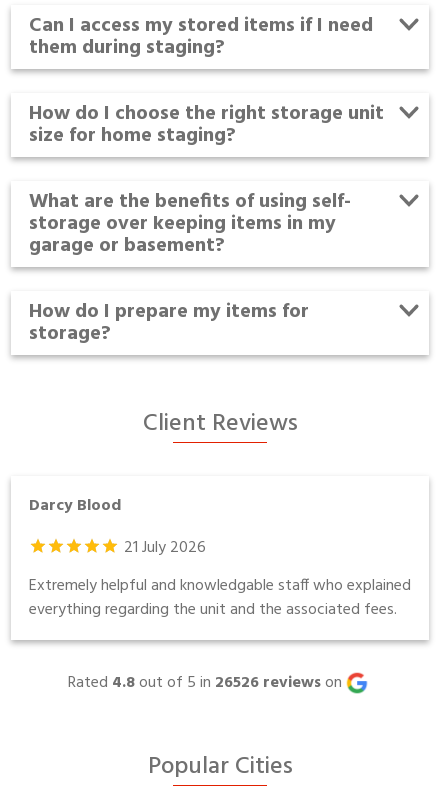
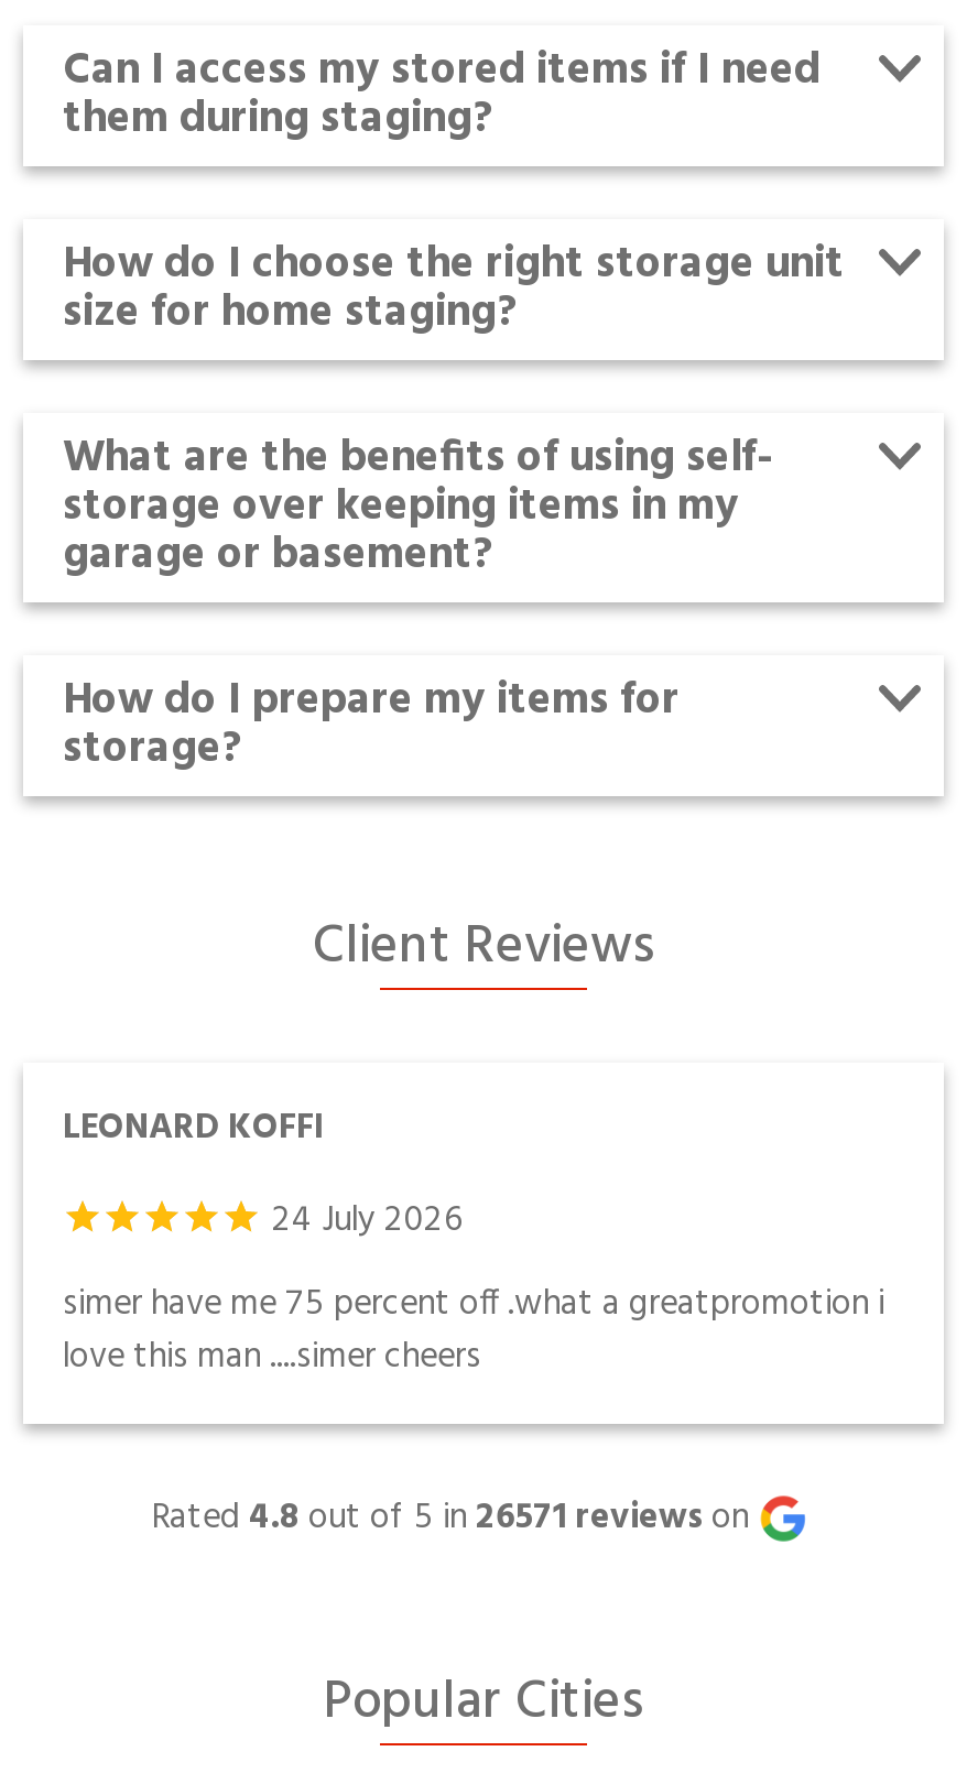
[29,493,121,519] Darcy Blood -> [63,1100,325,1157] LEONARD KOFFI
[124,535,206,561] 21 July 2026 -> [272,1193,464,1250] 24 July 2026
[29,573,411,623] Extremely helpful and knowledgable staff who explained | everything regarding the unit and the associated fees. -> [63,1276,884,1386] simer have me 75 percent off .what a greatpromotion i | love this man ....simer cheers
[68,670,342,696] Rated 4.8 out of 5 in 26526 reviews on -> [152,1490,749,1547] Rated 4.8 out of 5 in 26571 reviews on

